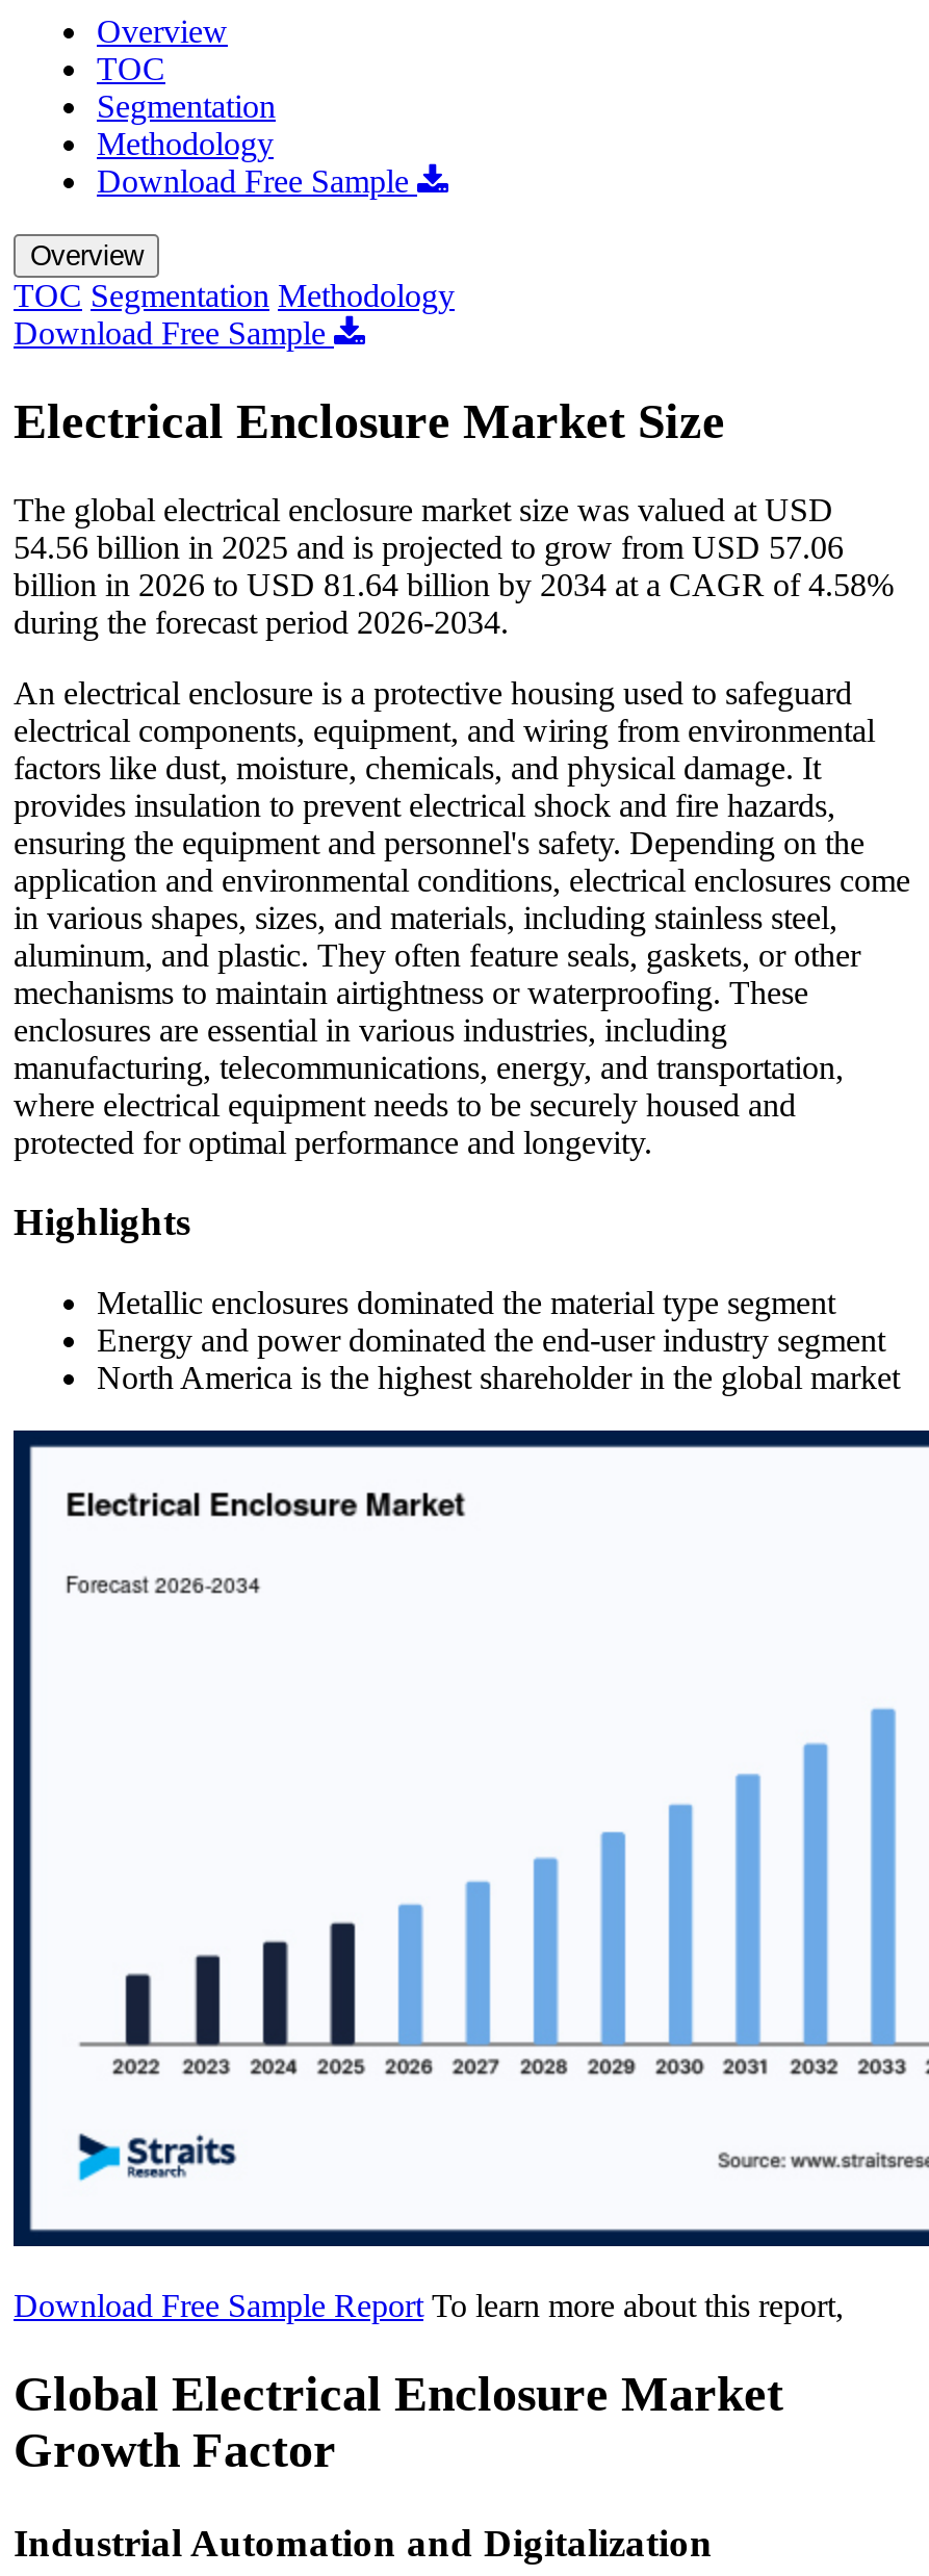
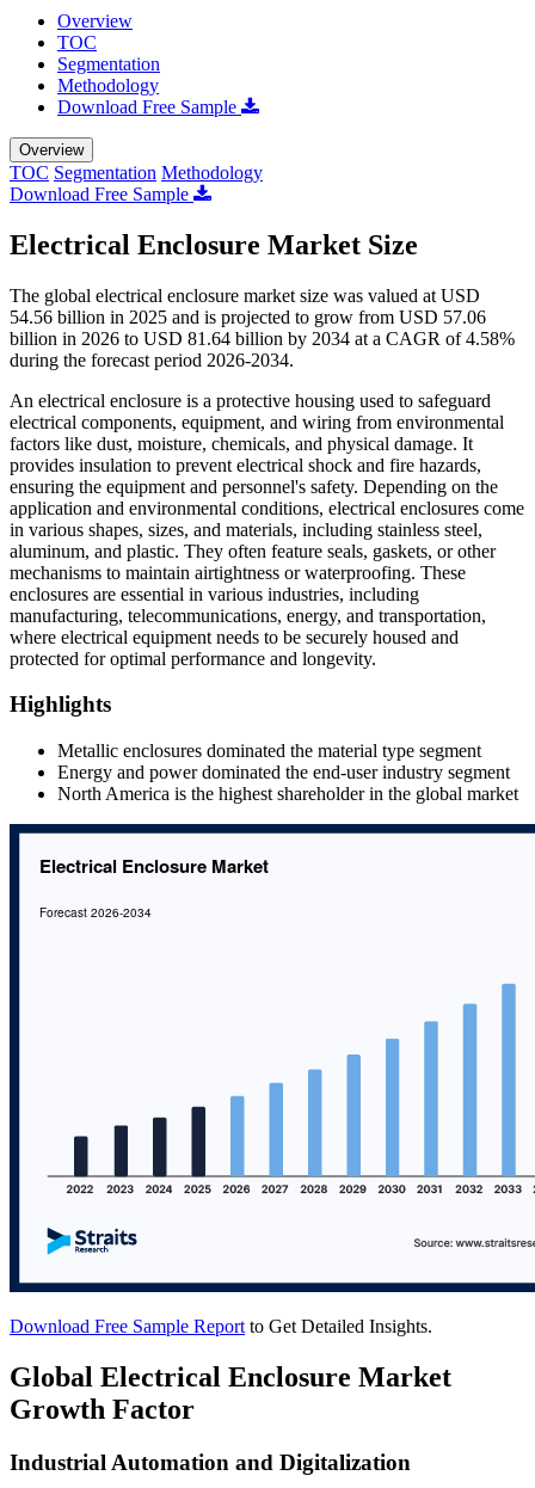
[14,2288,844,2323] Download Free Sample Report To learn more about this report, -> [10,1316,432,1336] Download Free Sample Report to Get Detailed Insights.

